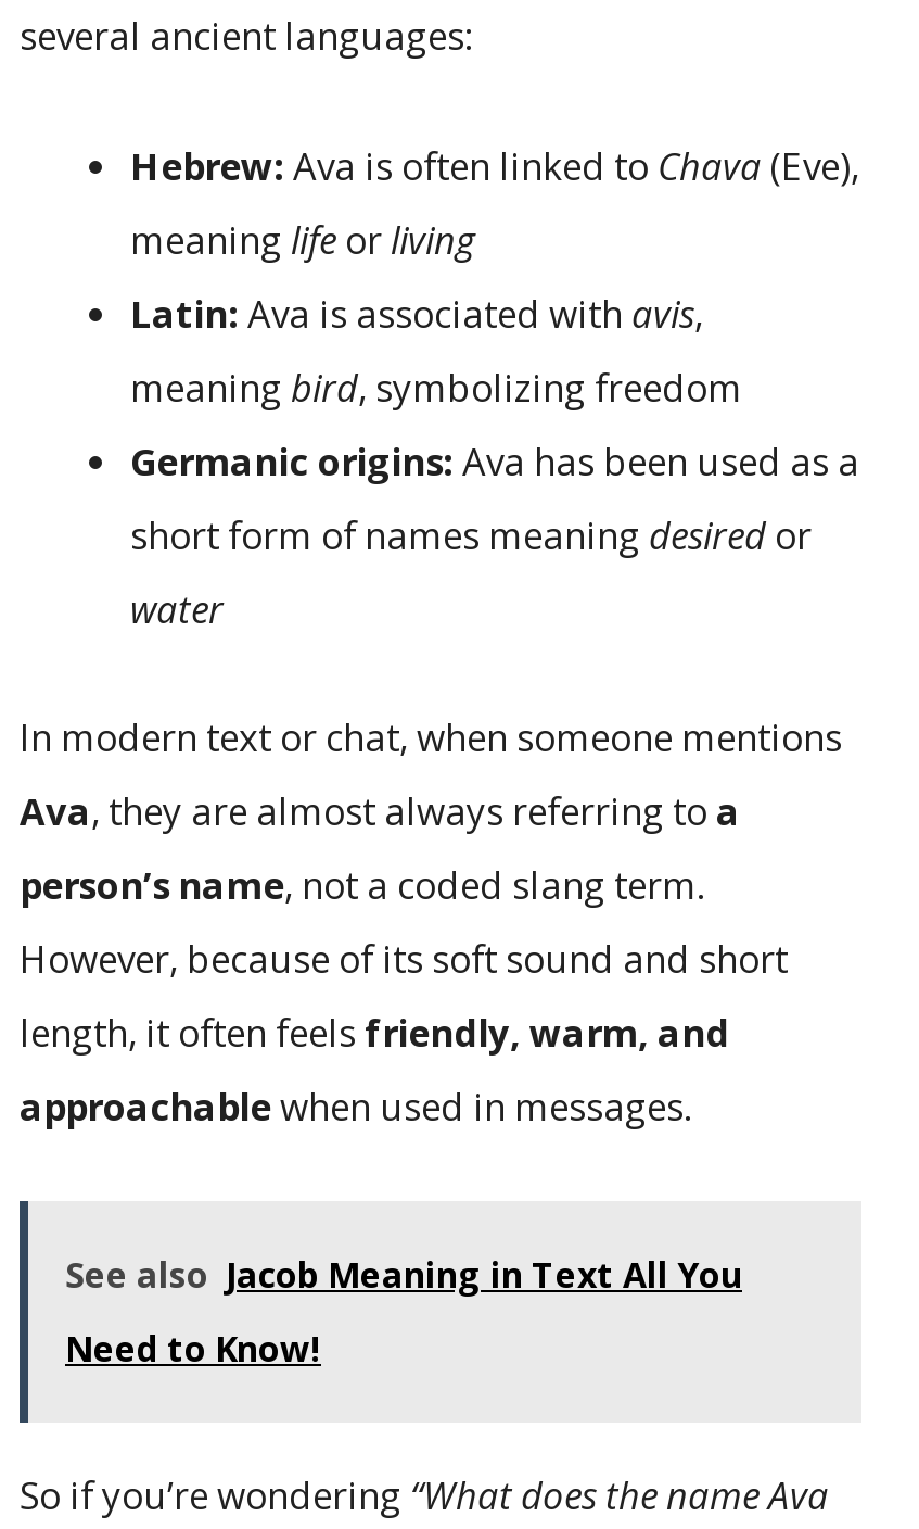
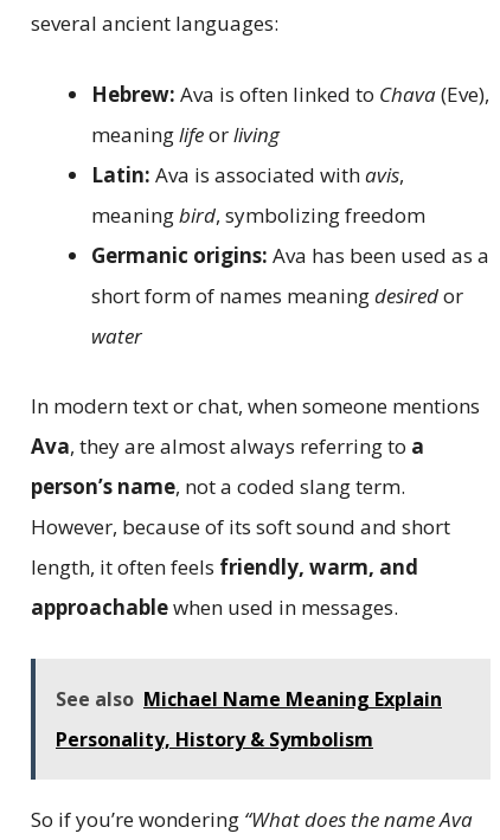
[65,1250,742,1298] See also Jacob Meaning in Text All You -> [56,685,442,711] See also Michael Name Meaning Explain
[65,1324,321,1372] Need to Know! -> [56,726,373,752] Personality, History & Symbolism

